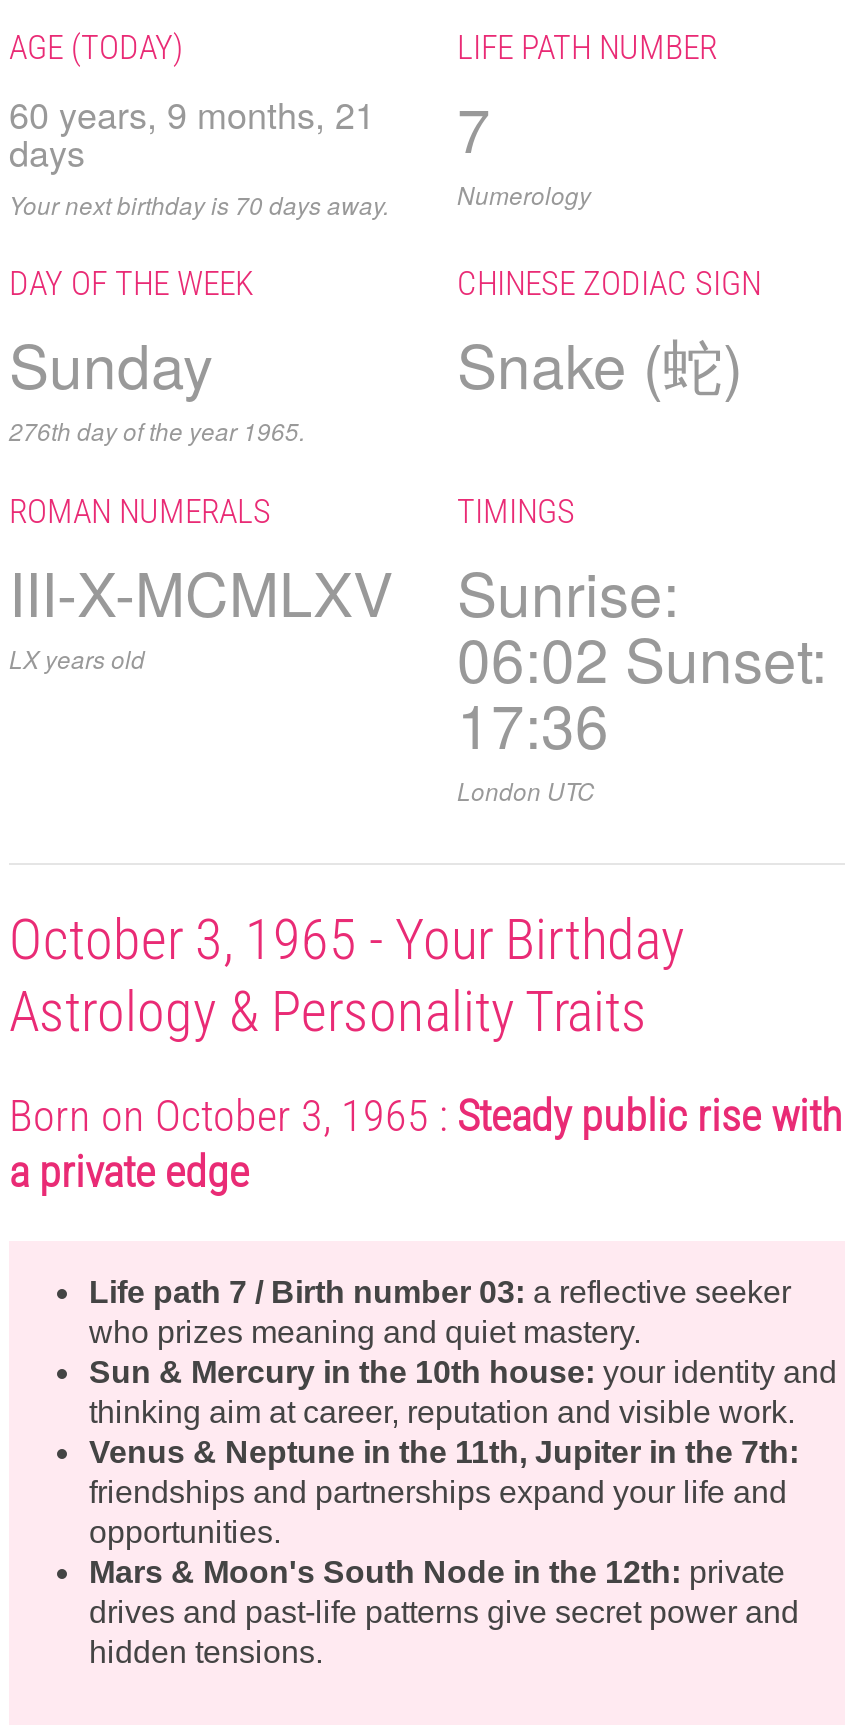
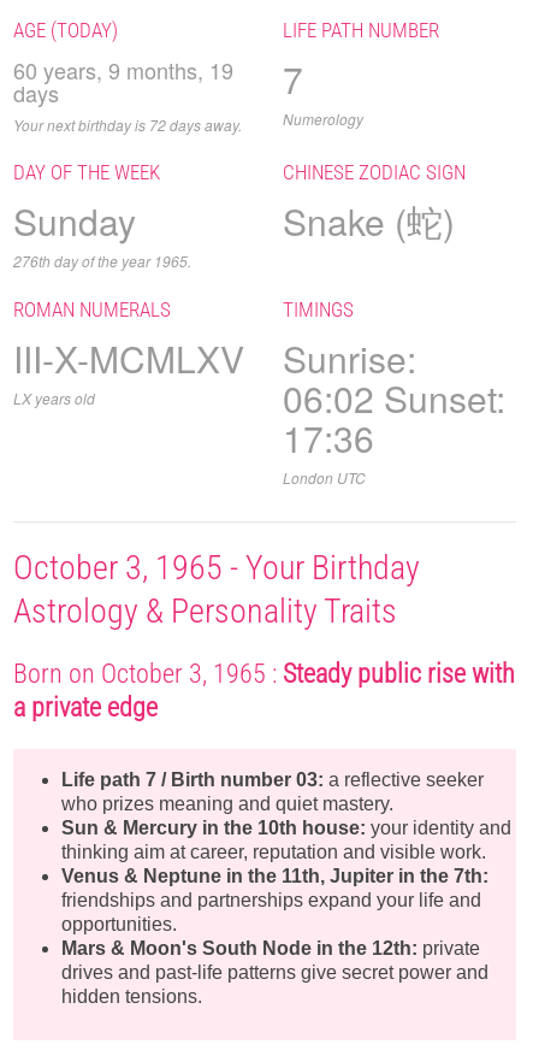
[9,85,491,171] 60 years, 9 months, 21 7 -> [13,53,303,105] 60 years, 9 months, 19 7
[9,187,389,221] Your next birthday is 70 days away. -> [13,115,242,135] Your next birthday is 72 days away.

